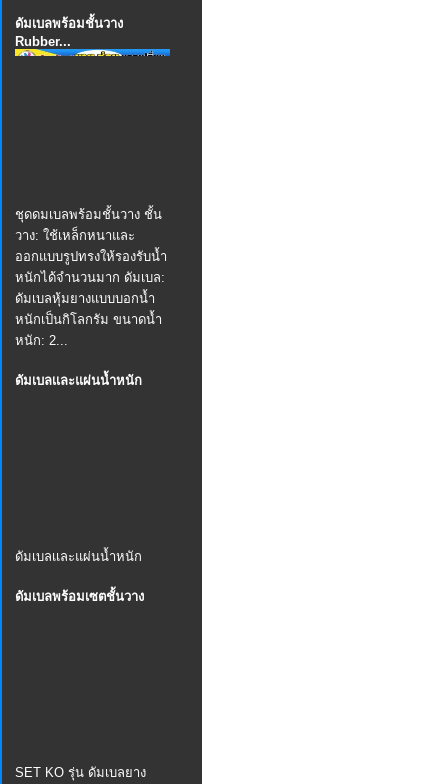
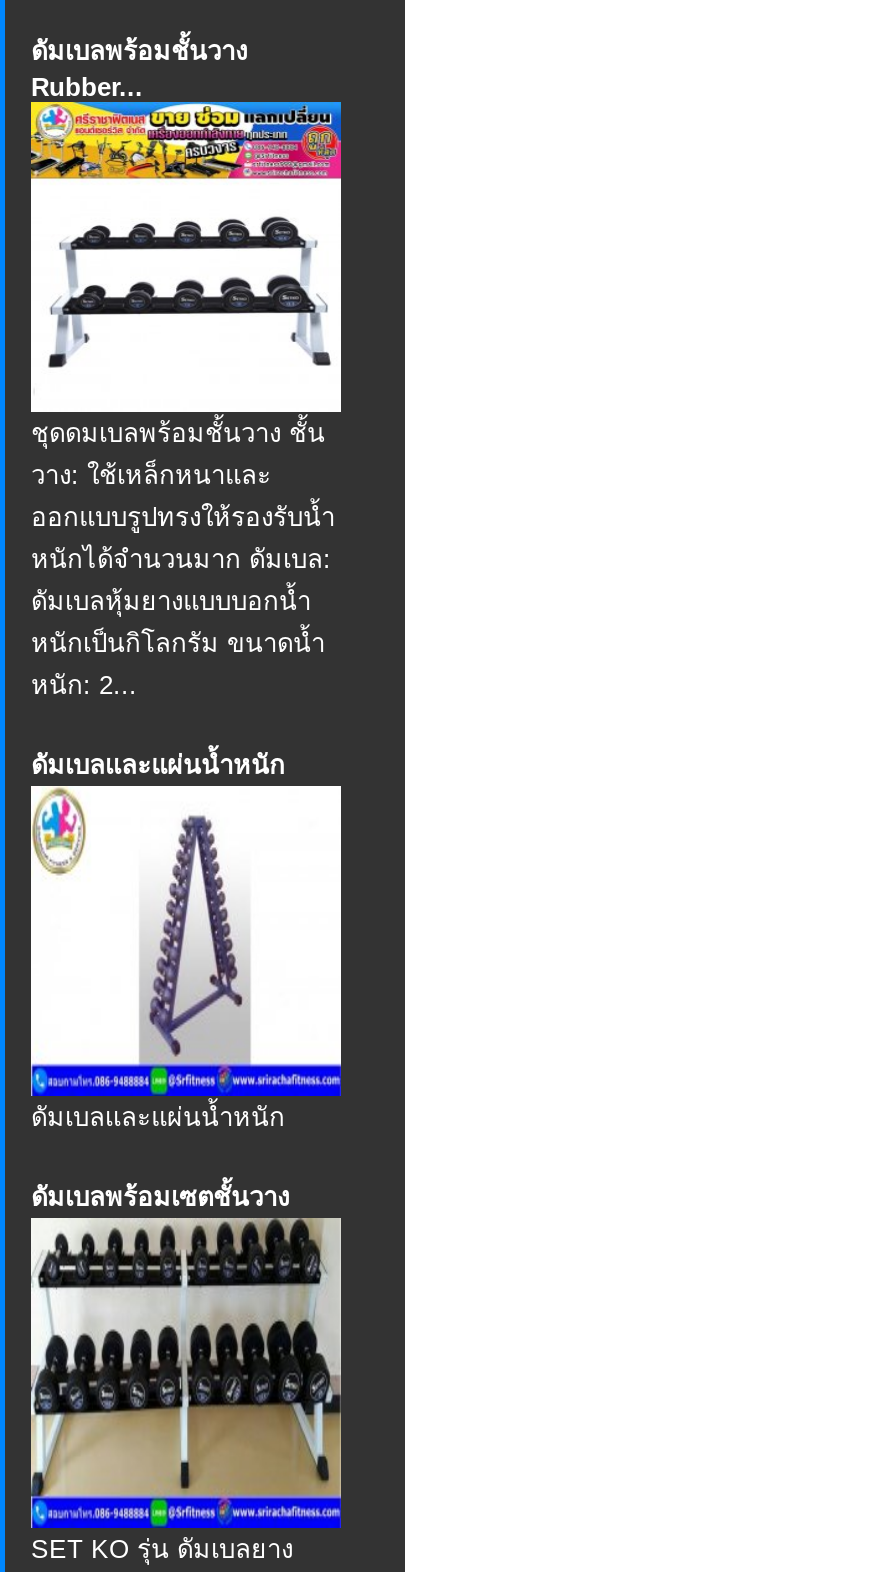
none -> [29,114,343,414] [image]
none -> [29,784,343,1098] [image]
none -> [29,1216,343,1530] [image]

